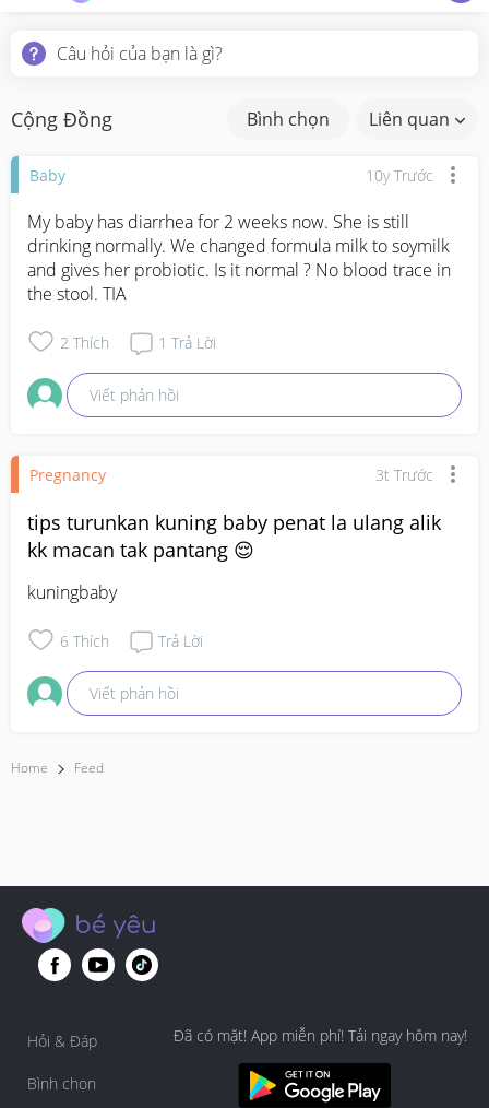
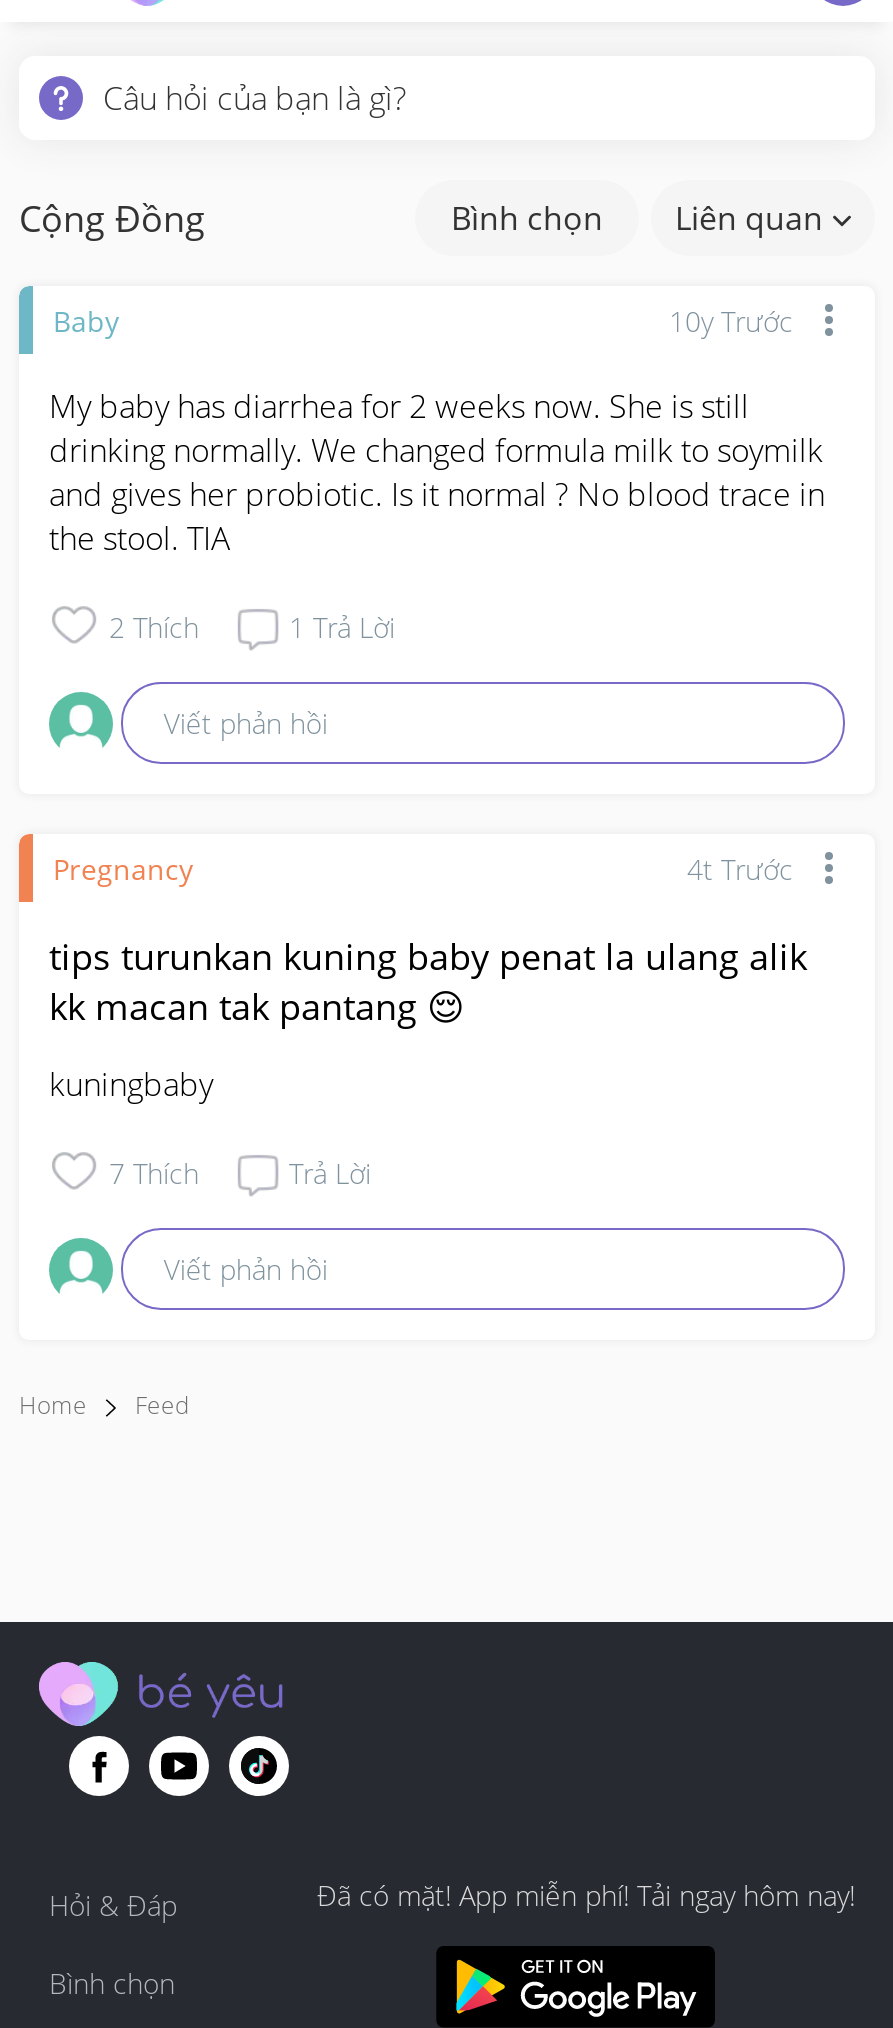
[375,464,433,485] 3t Trước -> [687,849,793,887] 4t Trước
[60,630,109,651] 6 Thích -> [109,1153,199,1191] 7 Thích

